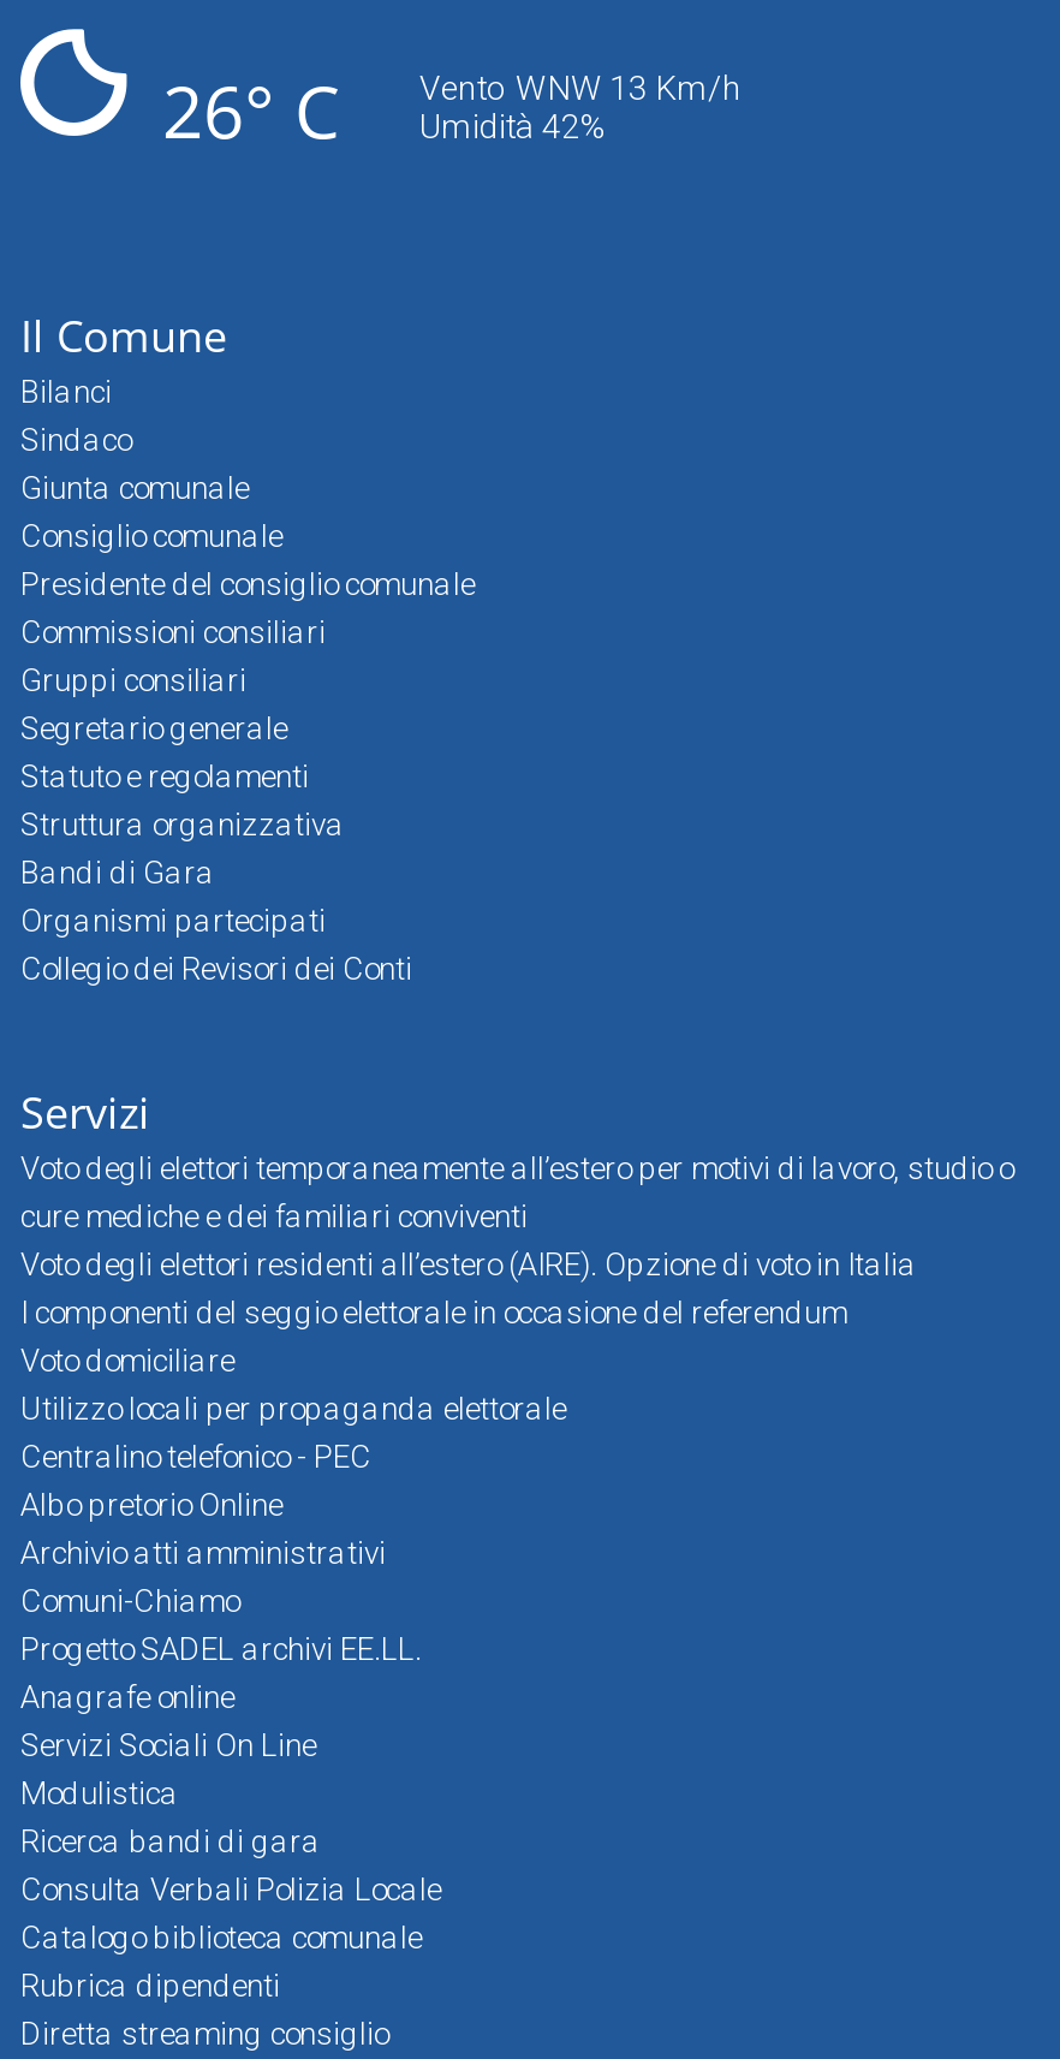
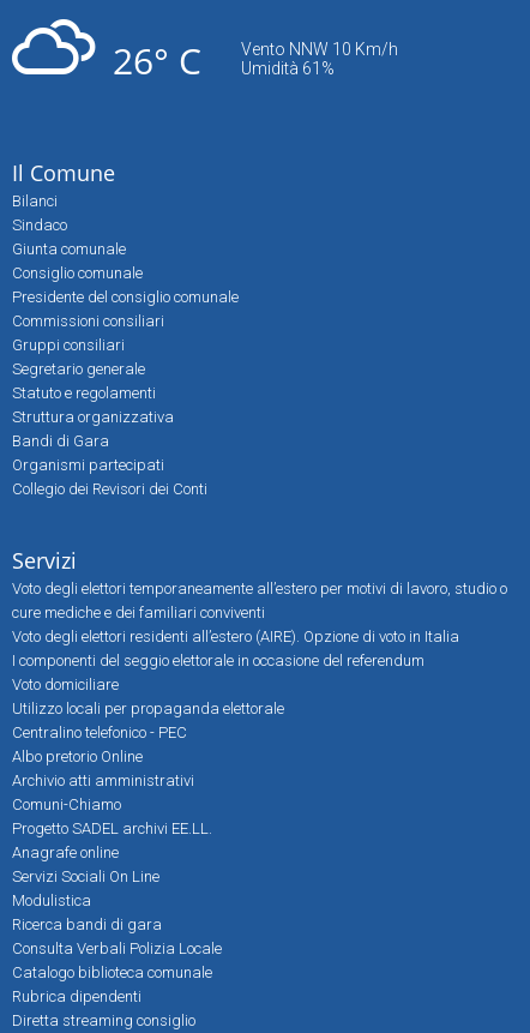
[18,25,153,138] [image] -> [11,18,80,76] [image]
[419,69,742,107] Vento WNW 13 Km/h -> [241,40,398,59] Vento NNW 10 Km/h
[419,107,607,145] Umidità 42% -> [241,59,335,78] Umidità 61%

